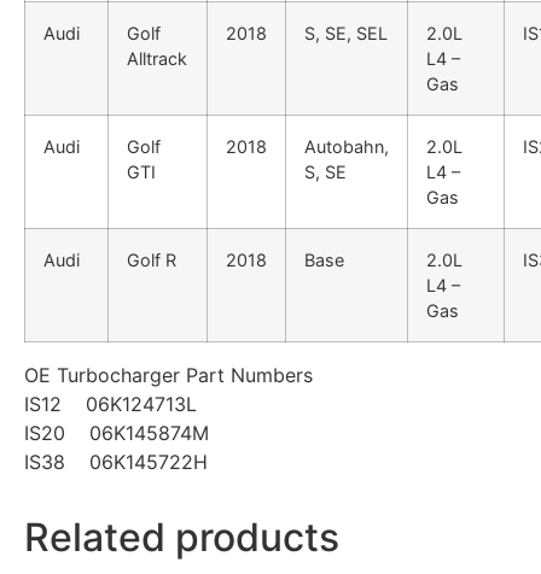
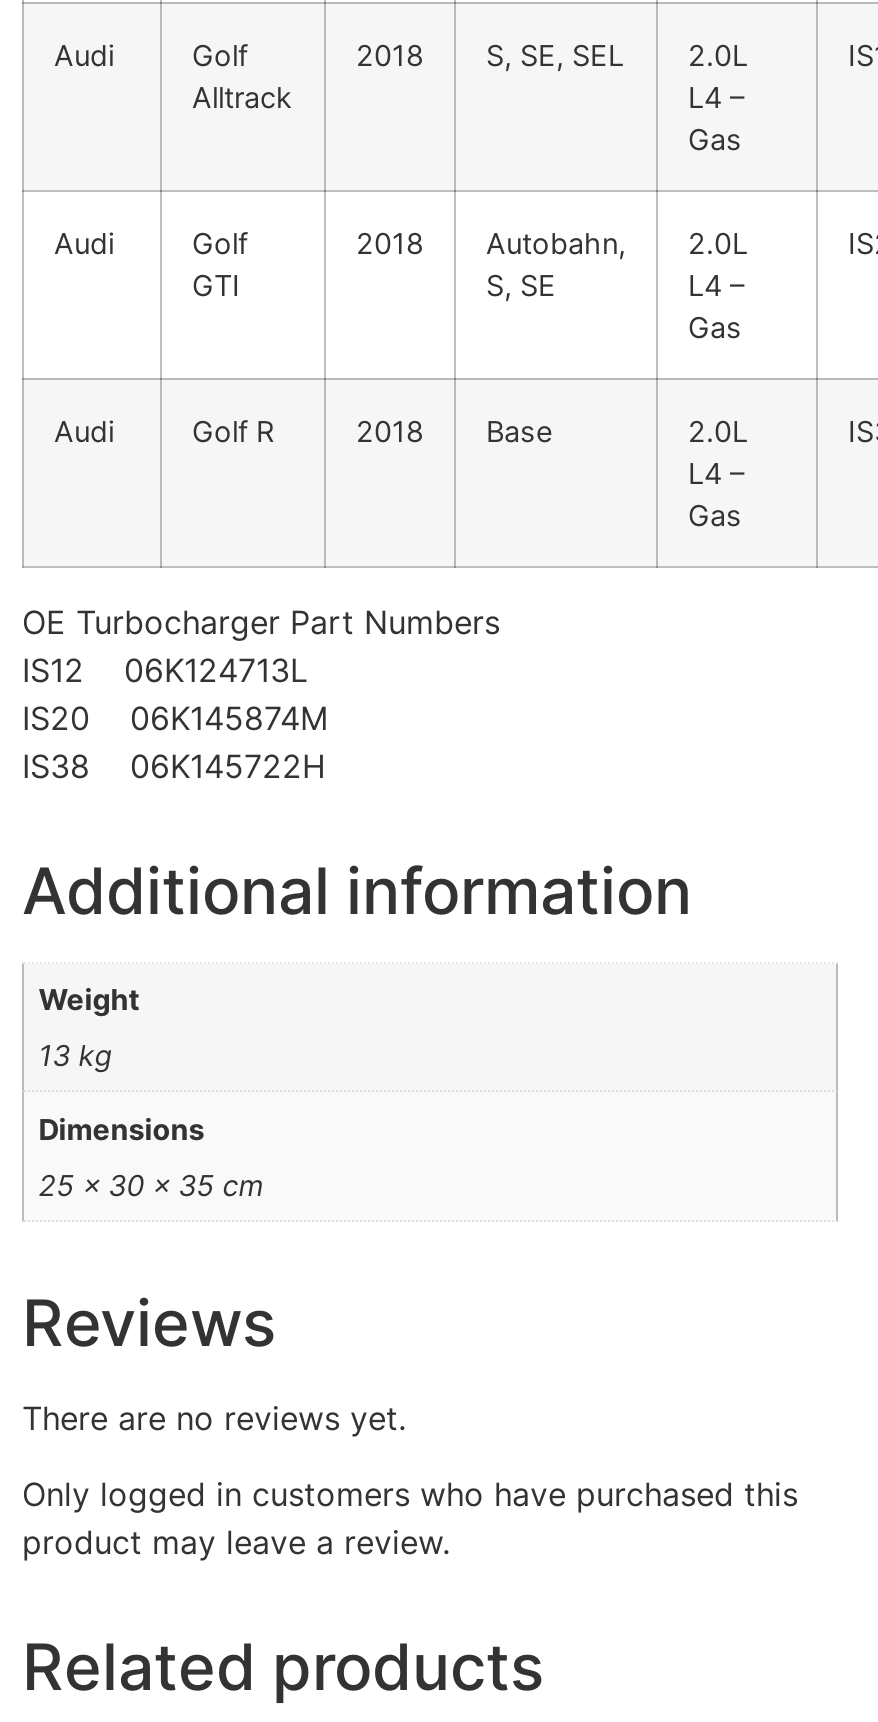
none -> [22,852,798,1562] Additional information | Weight | 13 kg | Dimensions | 25 × 30 × 35 cm | Reviews | There are no reviews yet. | Only logged in customers who have purchased this | product may leave a review.

